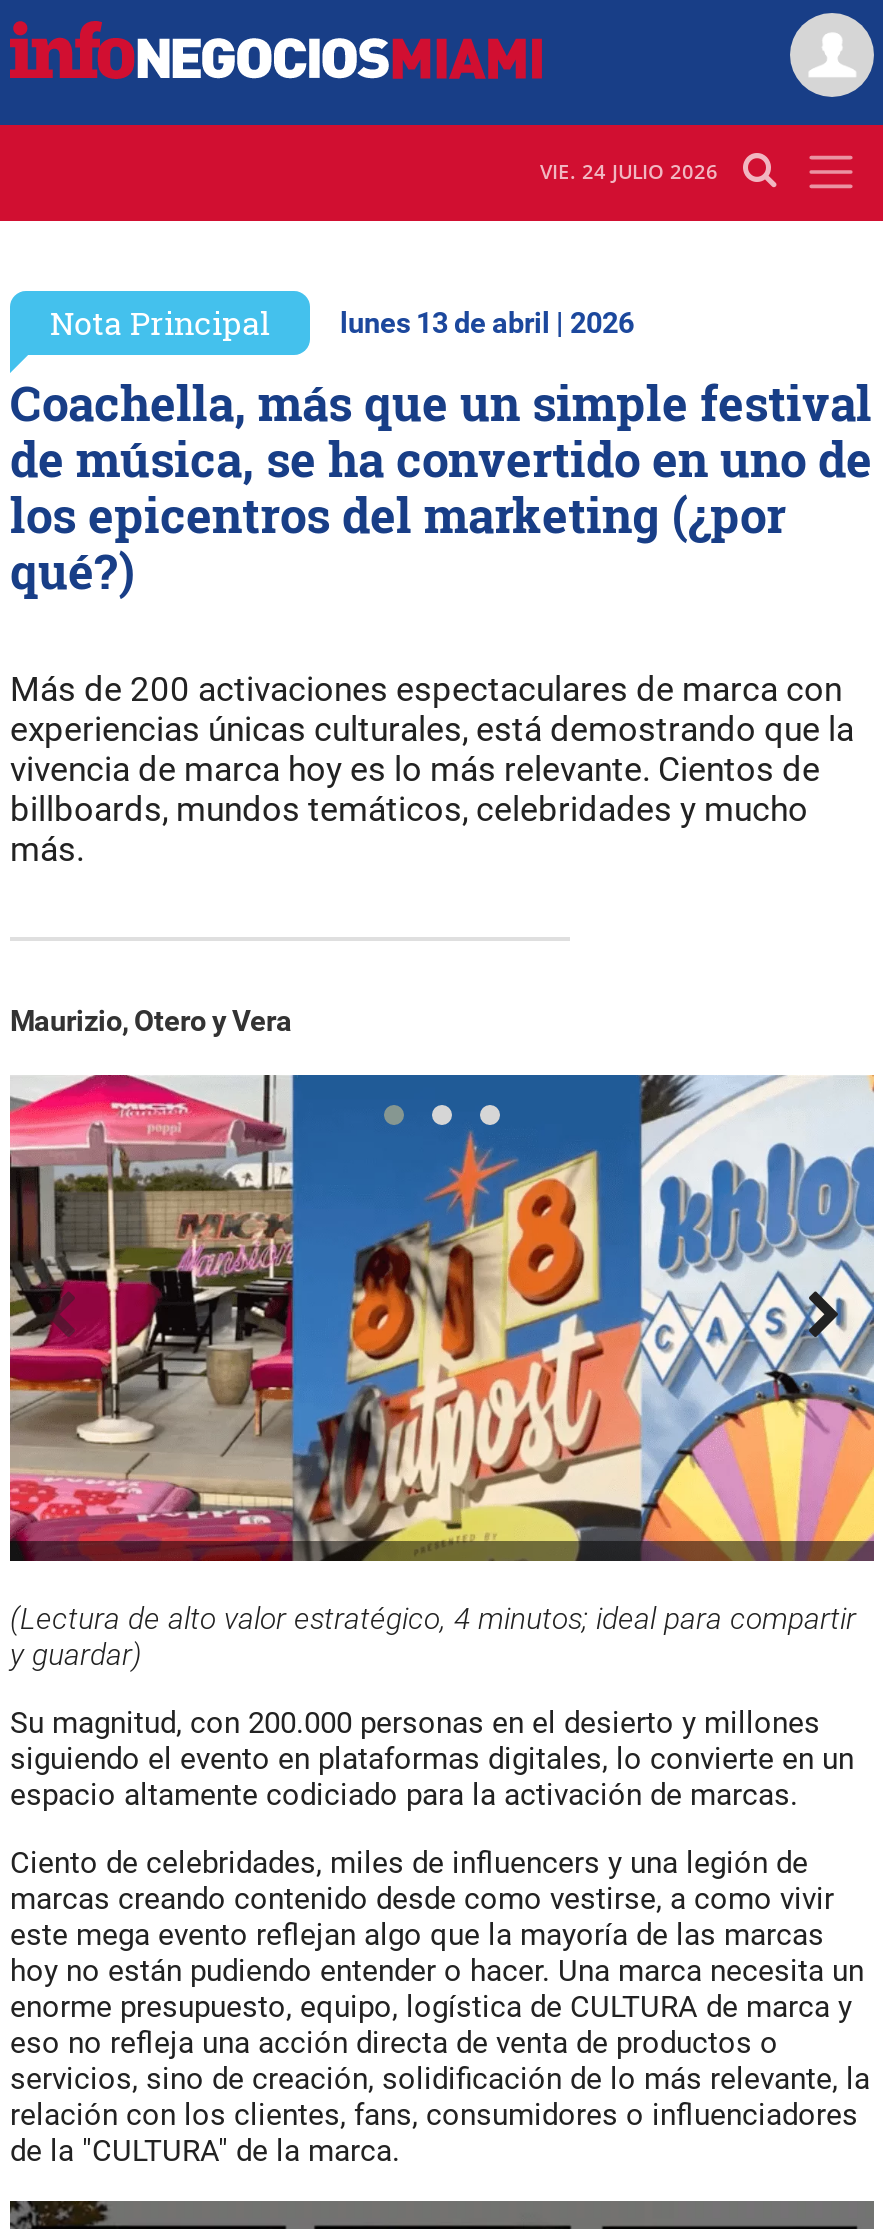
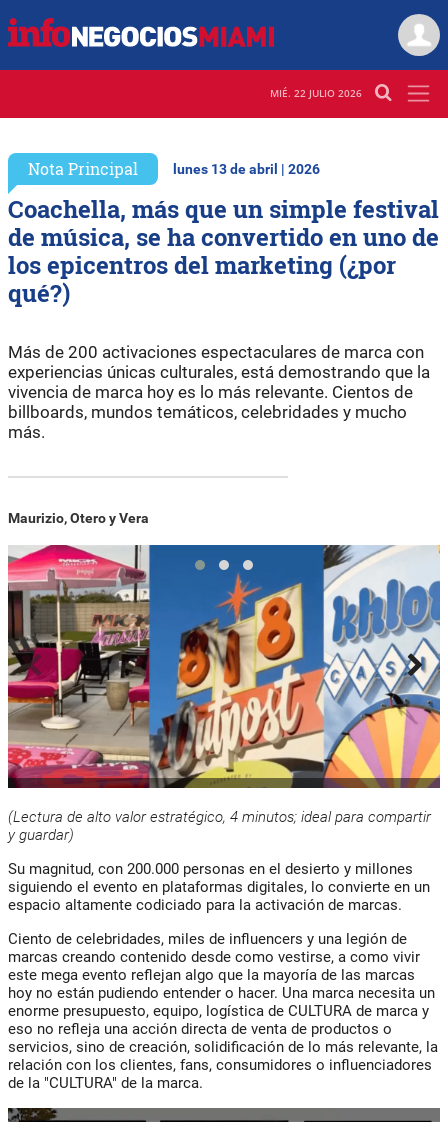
[540,158,718,186] VIE. 24 JULIO 2026 -> [270,86,362,100] MIÉ. 22 JULIO 2026

